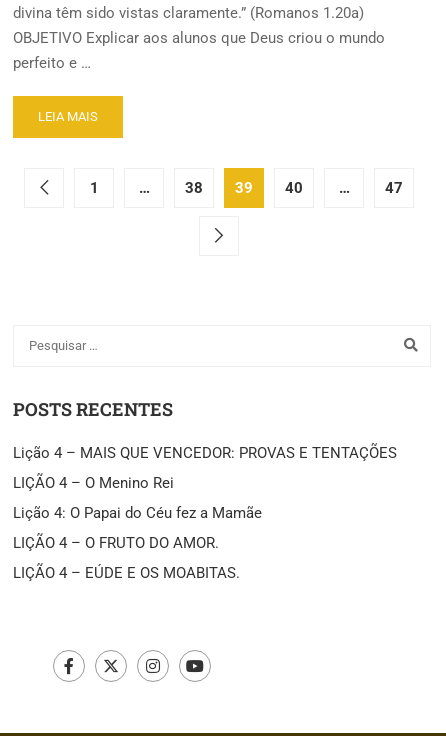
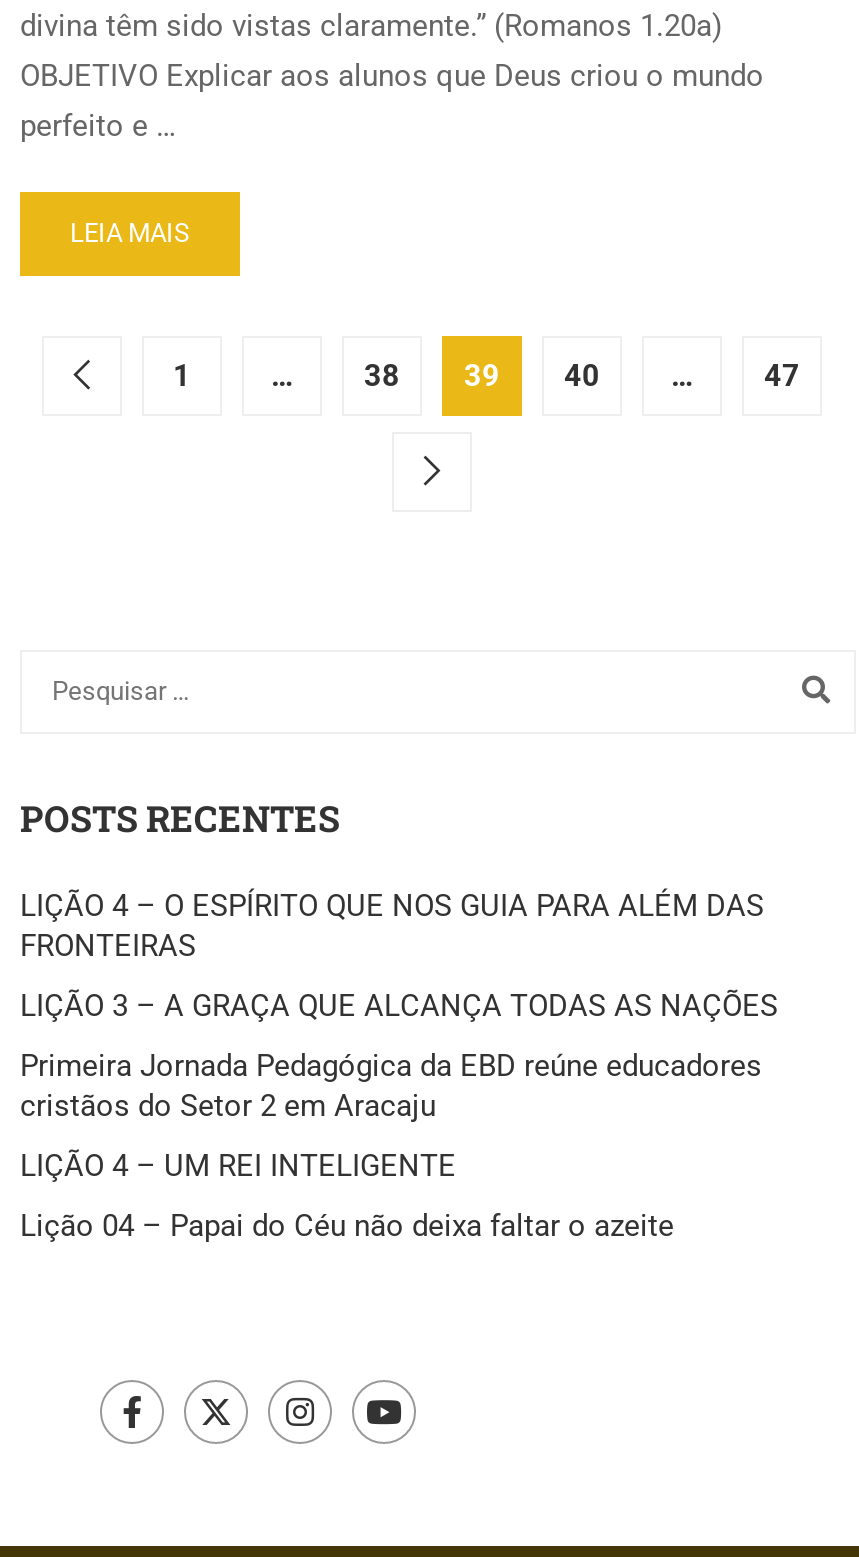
[13,443,397,461] Lição 4 – MAIS QUE VENCEDOR: PROVAS E TENTAÇÕES -> [20,887,764,963] LIÇÃO 4 – O ESPÍRITO QUE NOS GUIA PARA ALÉM DAS | FRONTEIRAS
[13,473,174,491] LIÇÃO 4 – O Menino Rei -> [20,987,778,1023] LIÇÃO 3 – A GRAÇA QUE ALCANÇA TODAS AS NAÇÕES
[13,503,262,521] Lição 4: O Papai do Céu fez a Mamãe -> [20,1047,762,1123] Primeira Jornada Pedagógica da EBD reúne educadores | cristãos do Setor 2 em Aracaju
[13,533,219,551] LIÇÃO 4 – O FRUTO DO AMOR. -> [20,1147,456,1183] LIÇÃO 4 – UM REI INTELIGENTE
[13,563,240,581] LIÇÃO 4 – EÚDE E OS MOABITAS. -> [20,1207,674,1243] Lição 04 – Papai do Céu não deixa faltar o azeite

